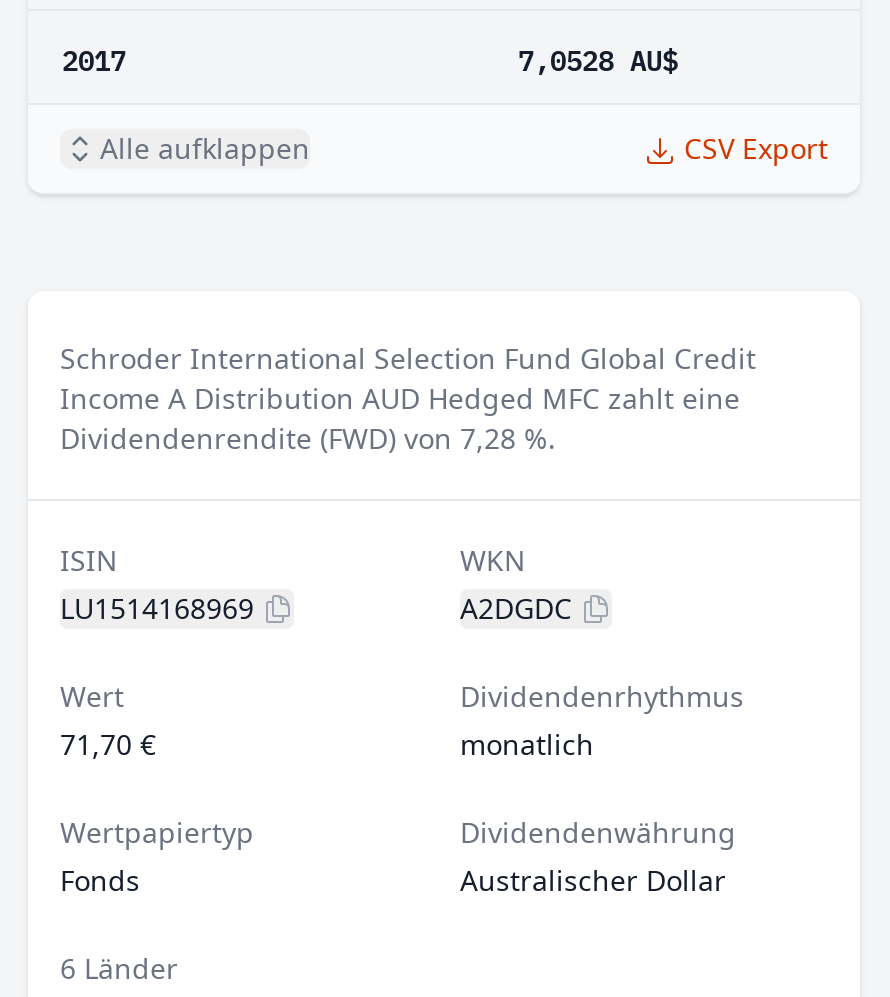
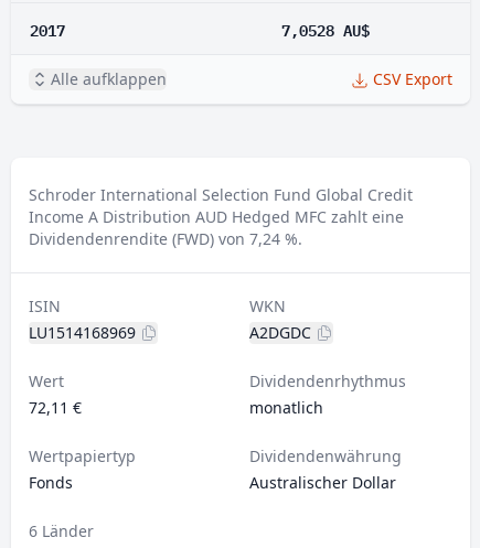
[60,419,556,457] Dividendenrendite (FWD) von 7,28 %. -> [29,228,302,249] Dividendenrendite (FWD) von 7,24 %.
[60,725,156,763] 71,70 € -> [29,397,82,418] 72,11 €

